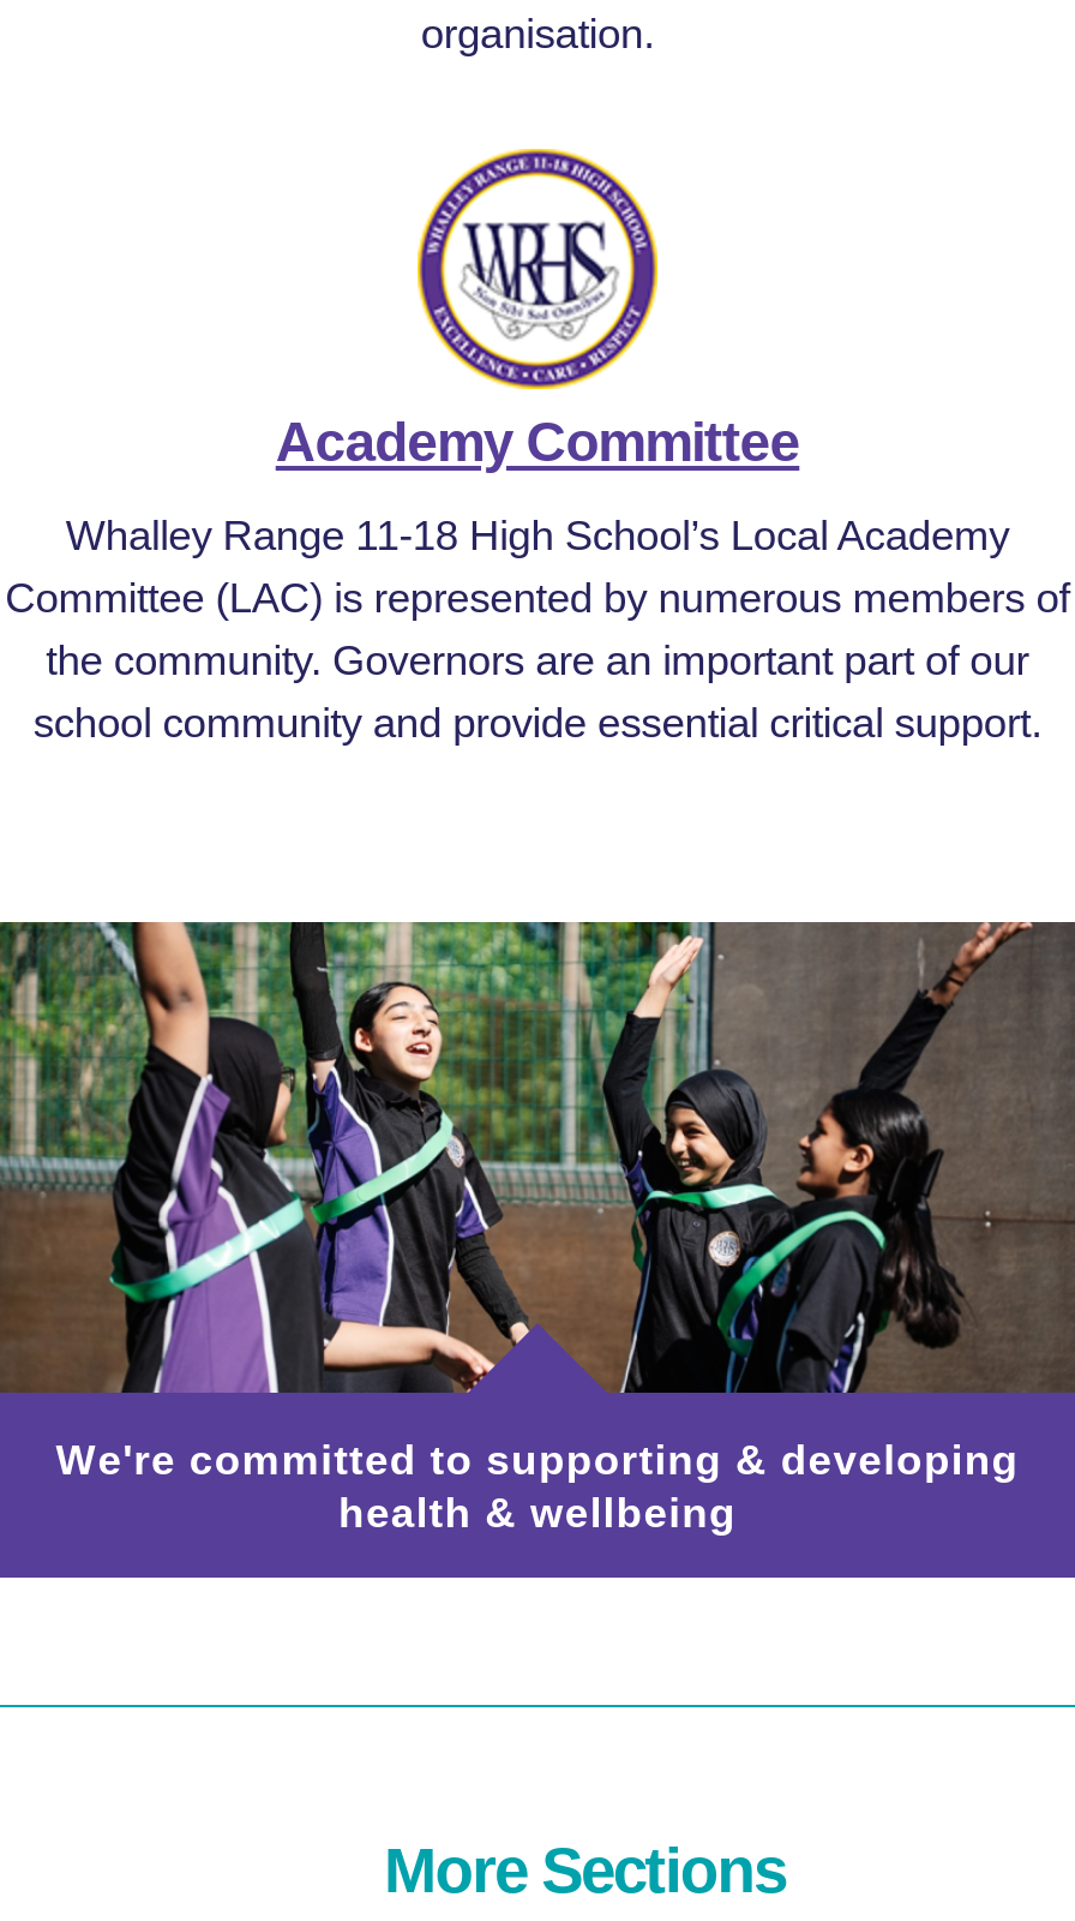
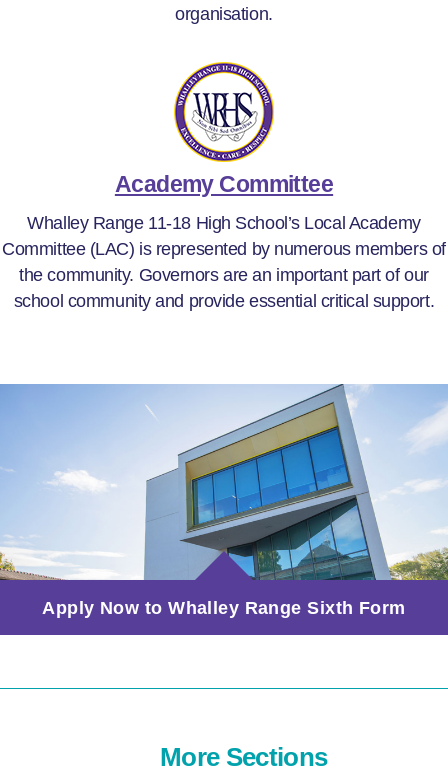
[7,920,1068,1537] [image] | We're committed to supporting & developing | health & wellbeing -> [3,383,445,618] [image] | Apply Now to Whalley Range Sixth Form

